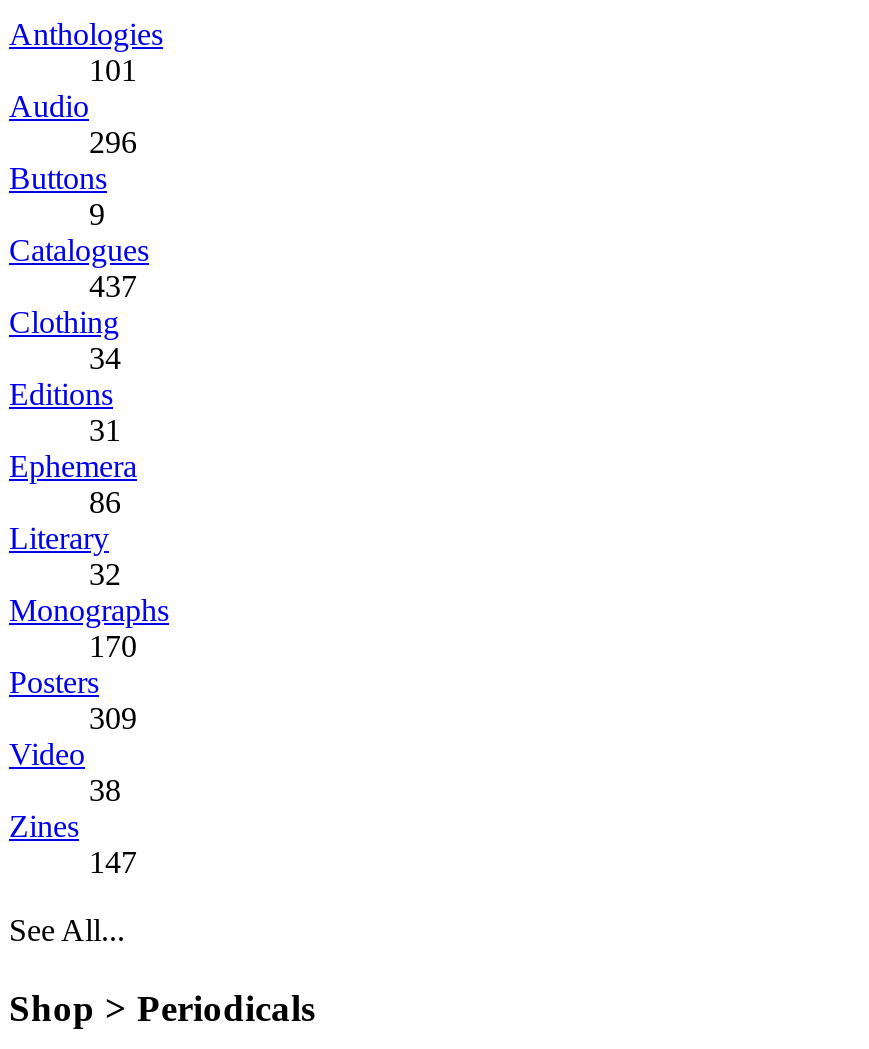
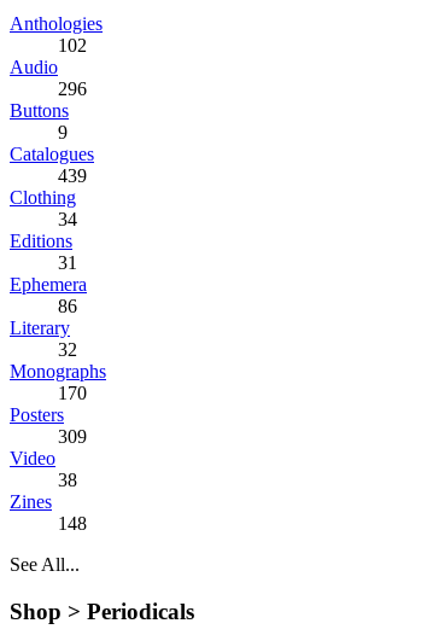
[89,53,137,87] 101 -> [58,35,87,56] 102
[89,269,137,303] 437 -> [58,165,87,186] 439
[89,845,137,879] 147 -> [58,513,87,534] 148

